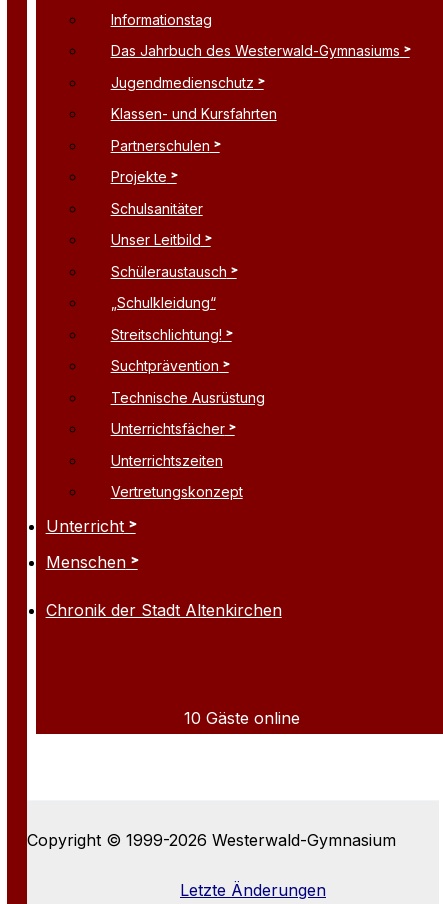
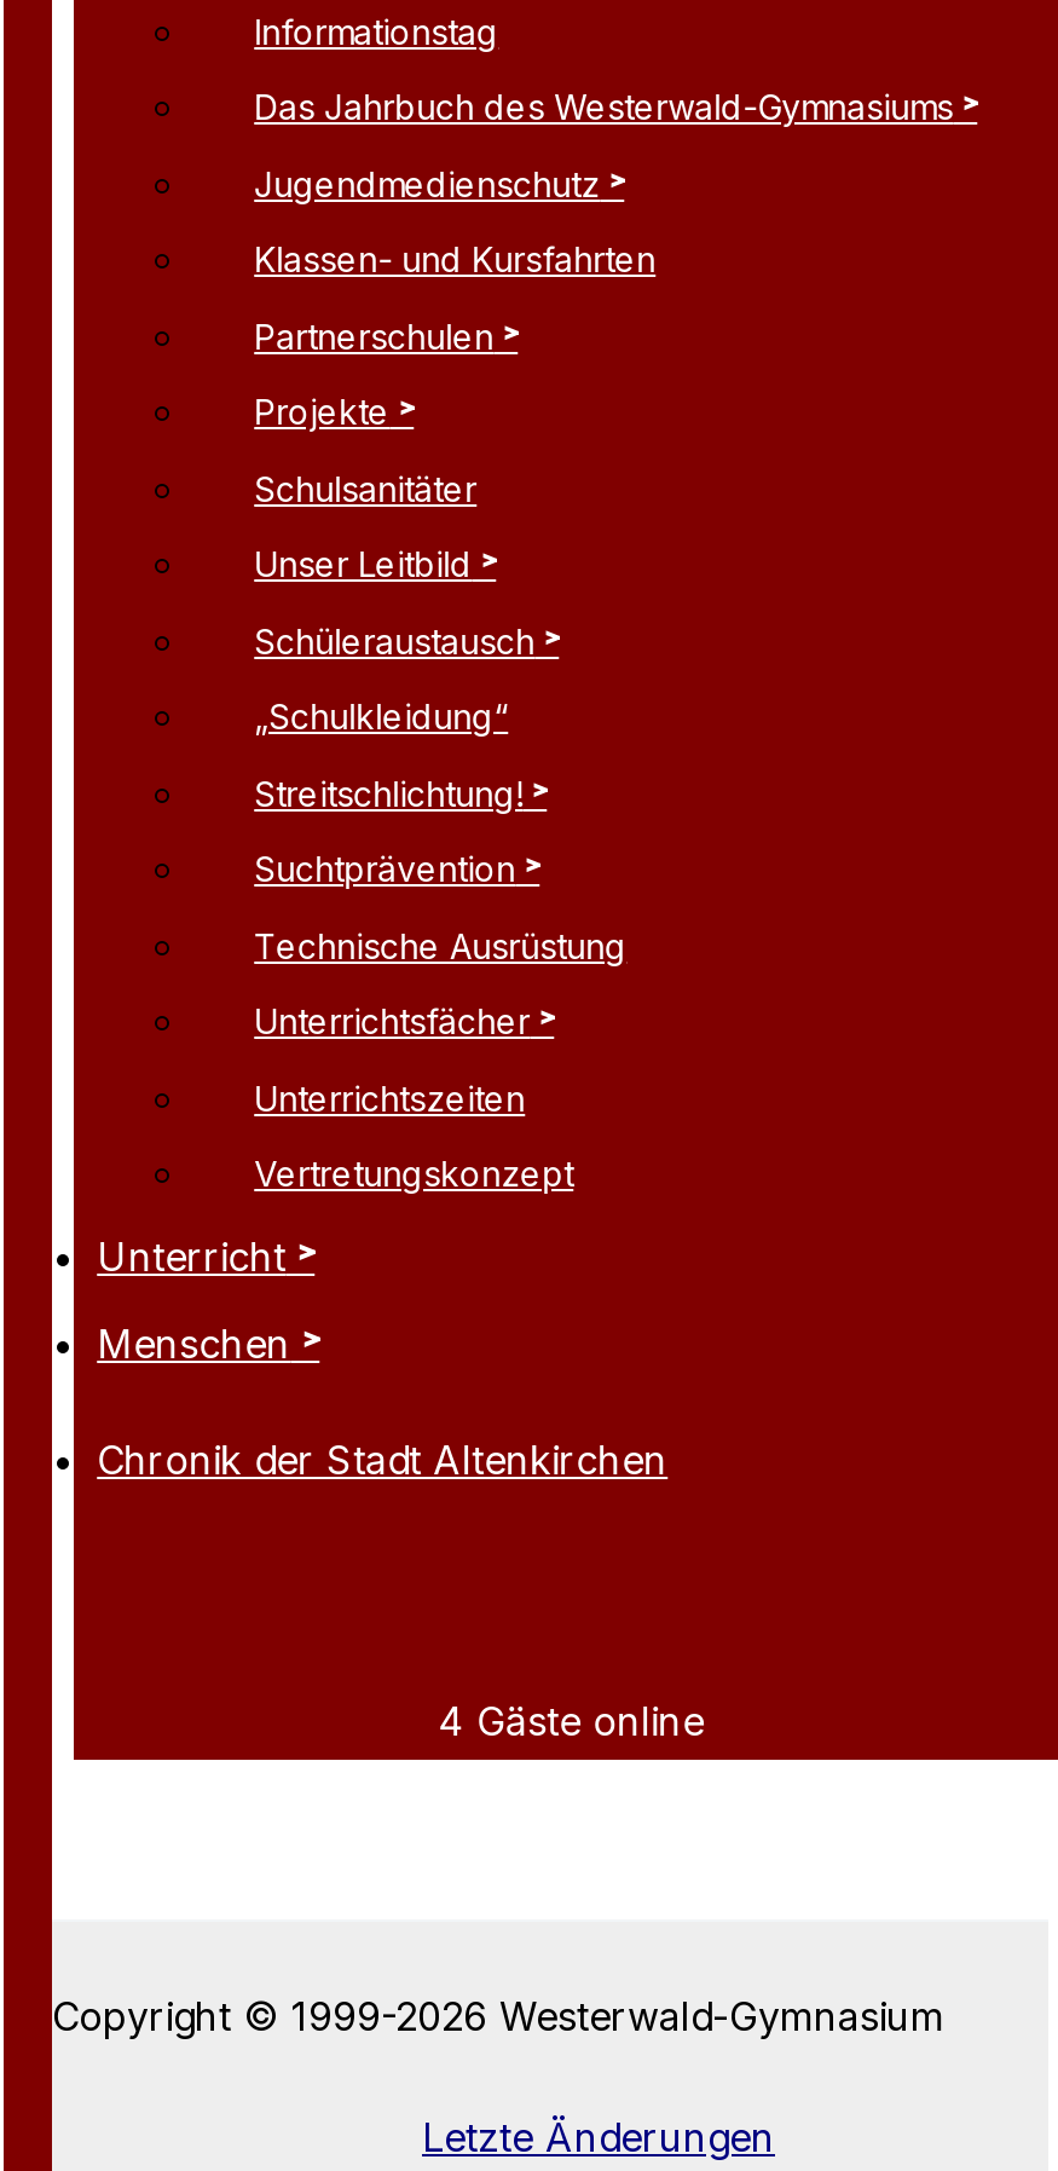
[184,708,300,728] 10 Gäste online -> [438,1697,704,1746] 4 Gäste online

